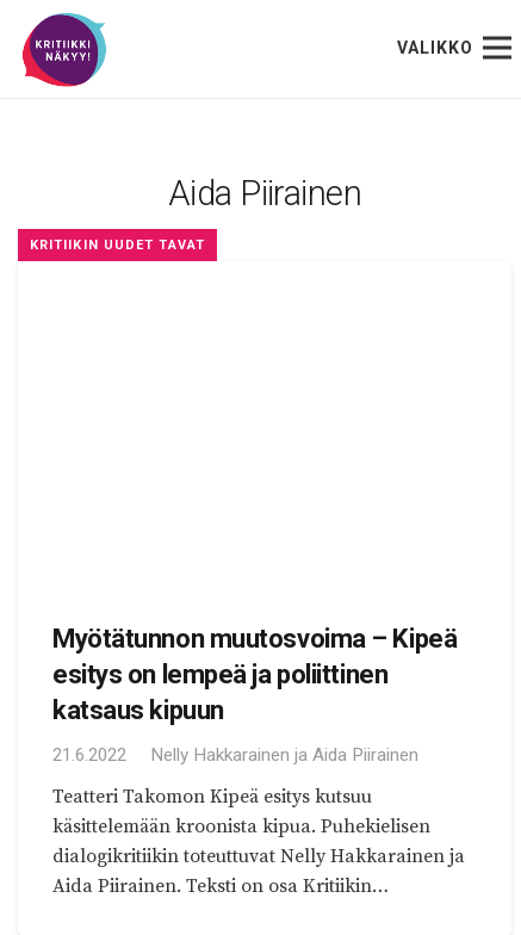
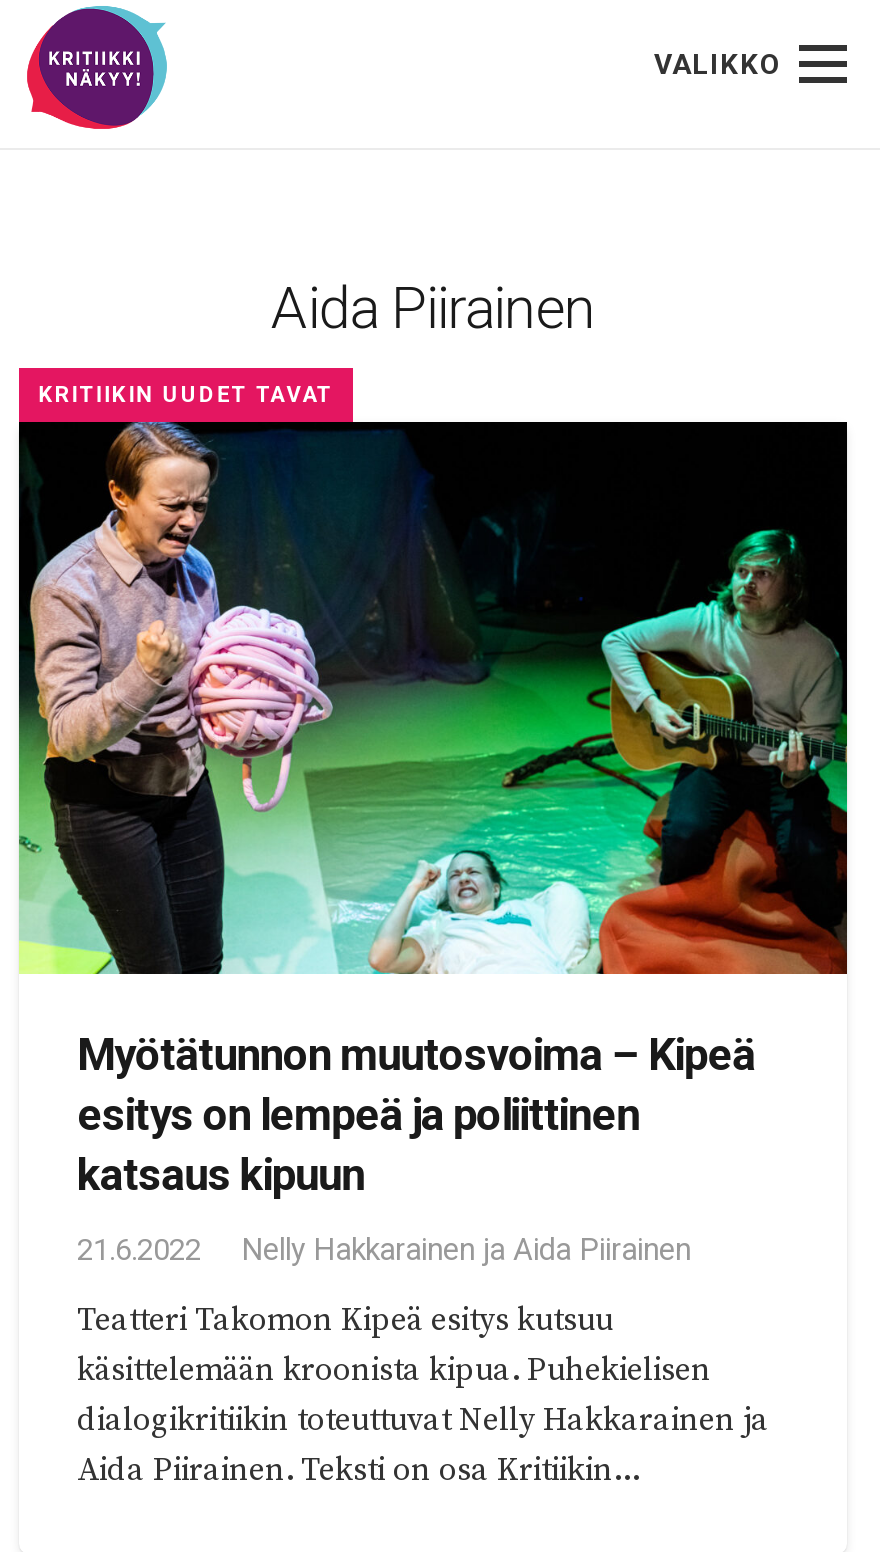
none -> [17,420,849,976] [image]

